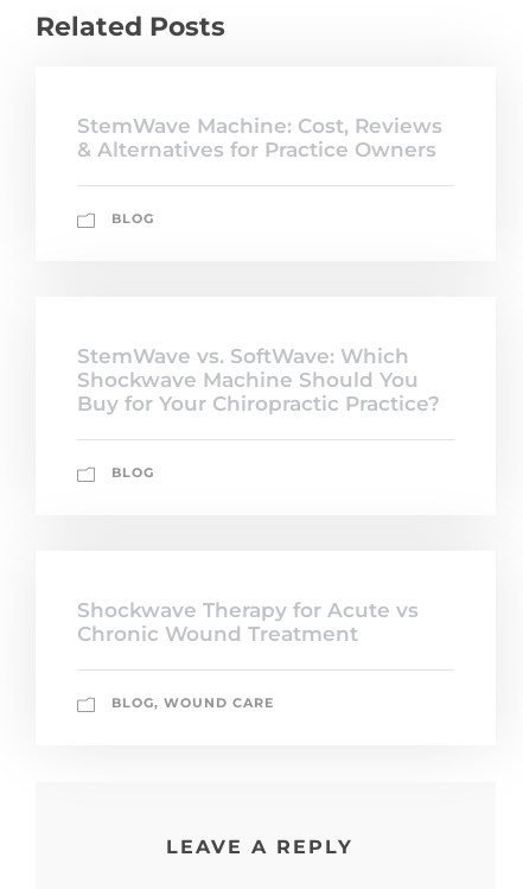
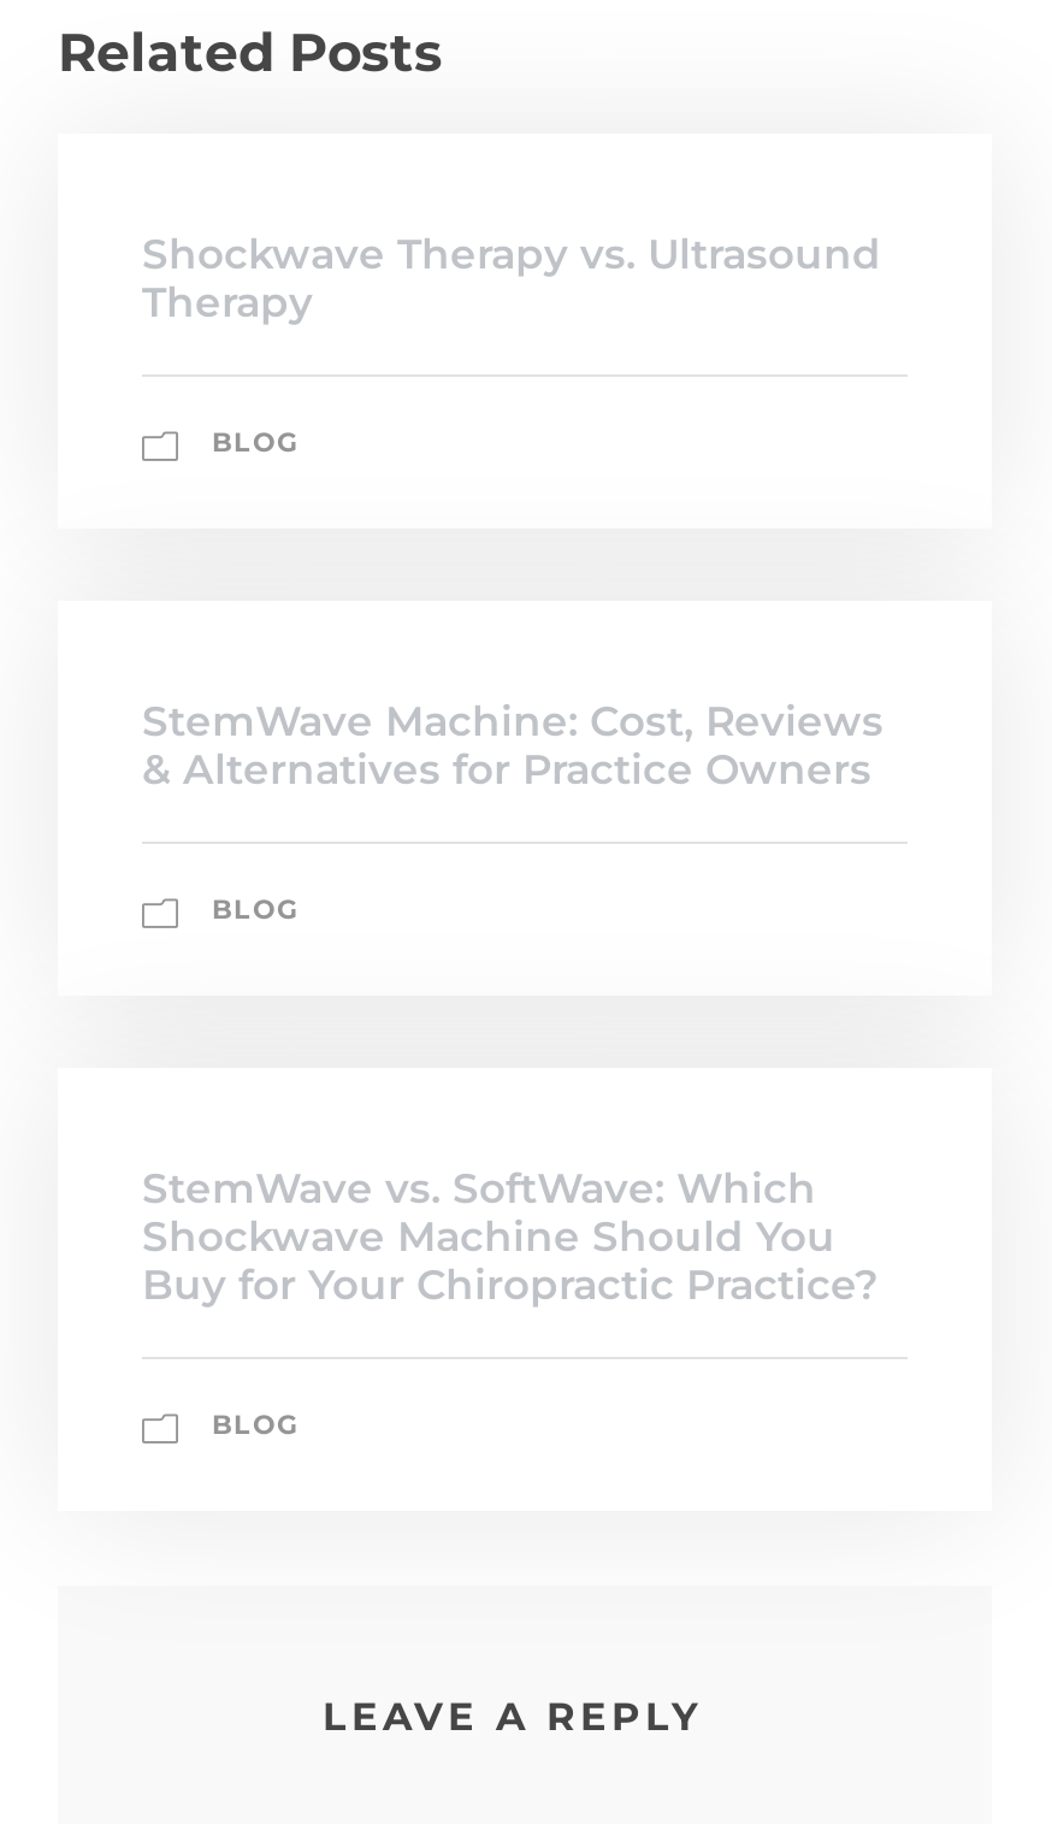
none -> [142,231,881,459] Shockwave Therapy vs. Ultrasound | Therapy | BLOG
moved [77,114,442,481] -> [142,698,883,1442]: StemWave Machine: Cost, Reviews | & Alternatives for Practice Owners | BLOG | StemWave vs. SoftWave: Which | Shockwave Machine Should You | Buy for Your Chiropractic Practice? | BLOG
[77,599,419,711] Shockwave Therapy for Acute vs | Chronic Wound Treatment | BLOG, WOUND CARE -> none

